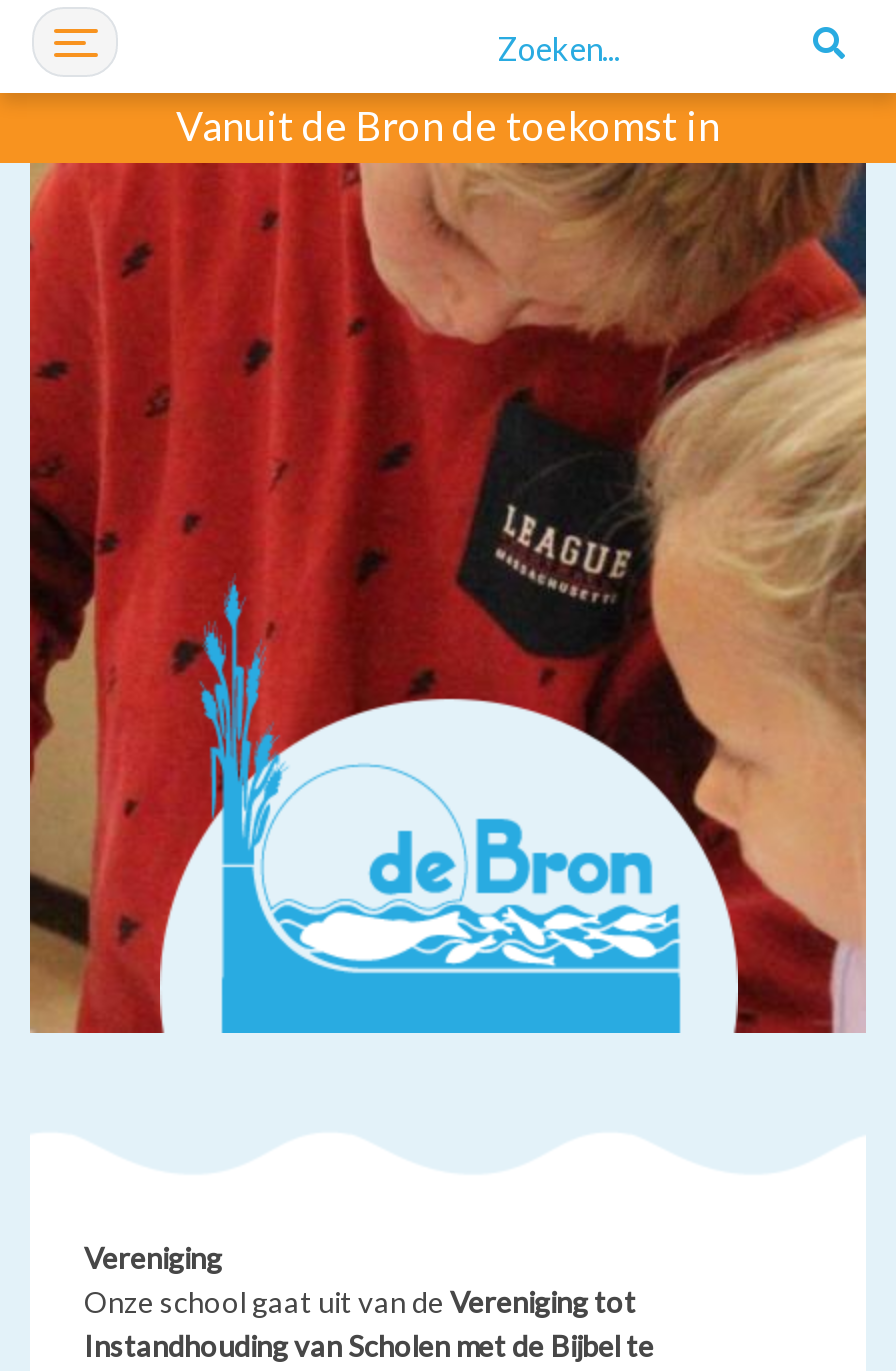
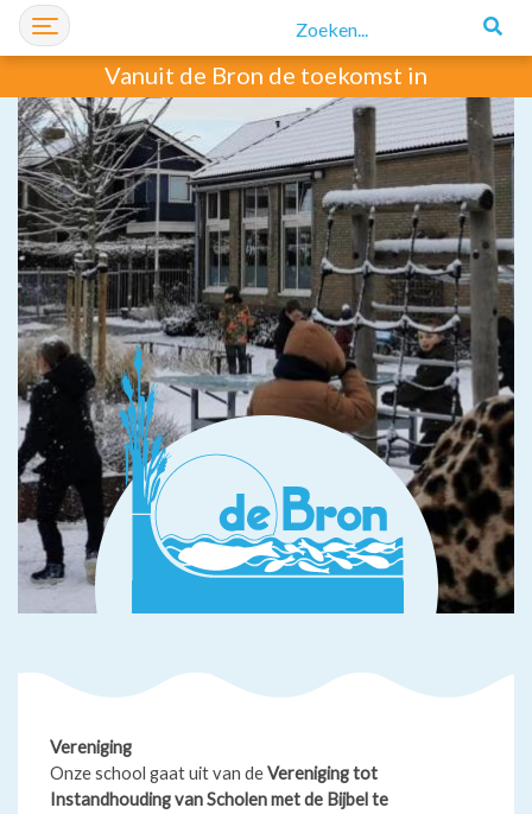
[28,161,868,1035] [image] -> [17,96,515,615] [image]

